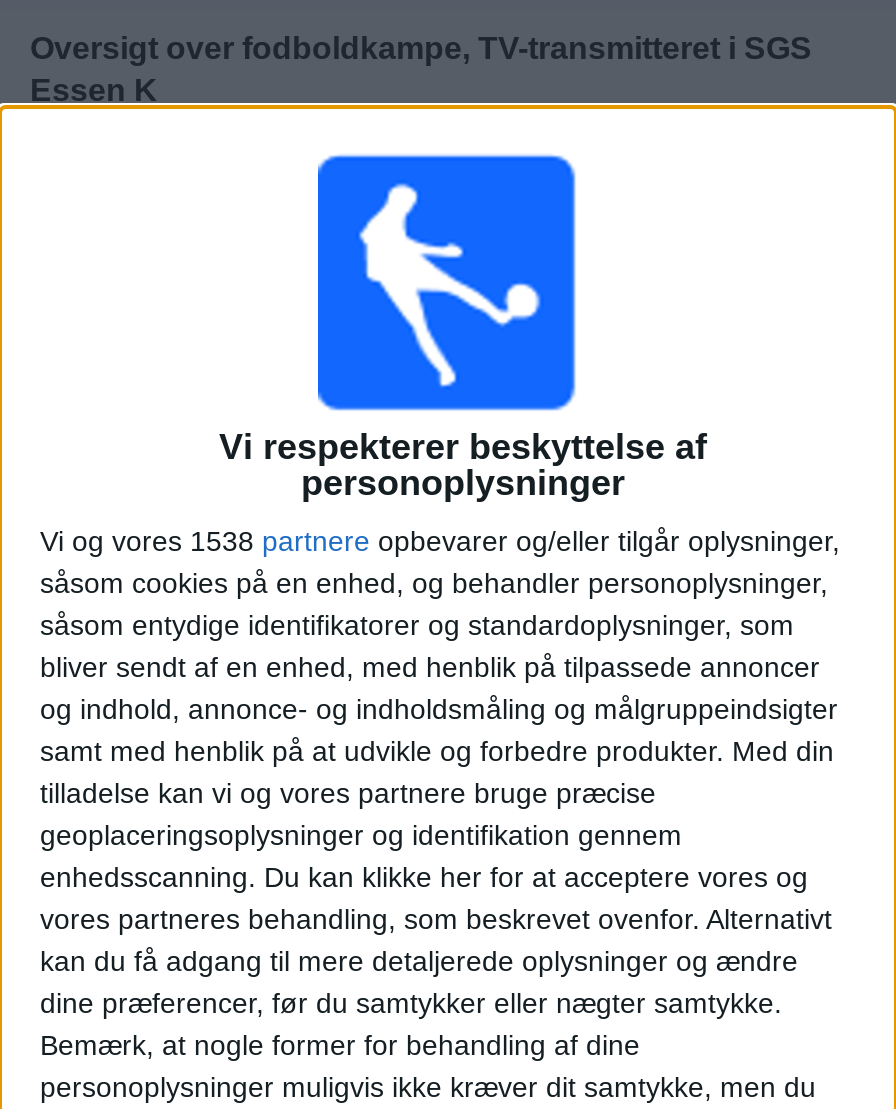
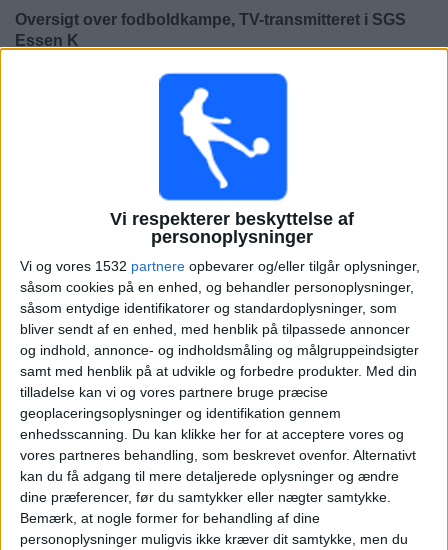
[40,525,840,557] Vi og vores 1538 partnere opbevarer og/eller tilgår oplysninger, -> [20,258,420,274] Vi og vores 1532 partnere opbevarer og/eller tilgår oplysninger,

